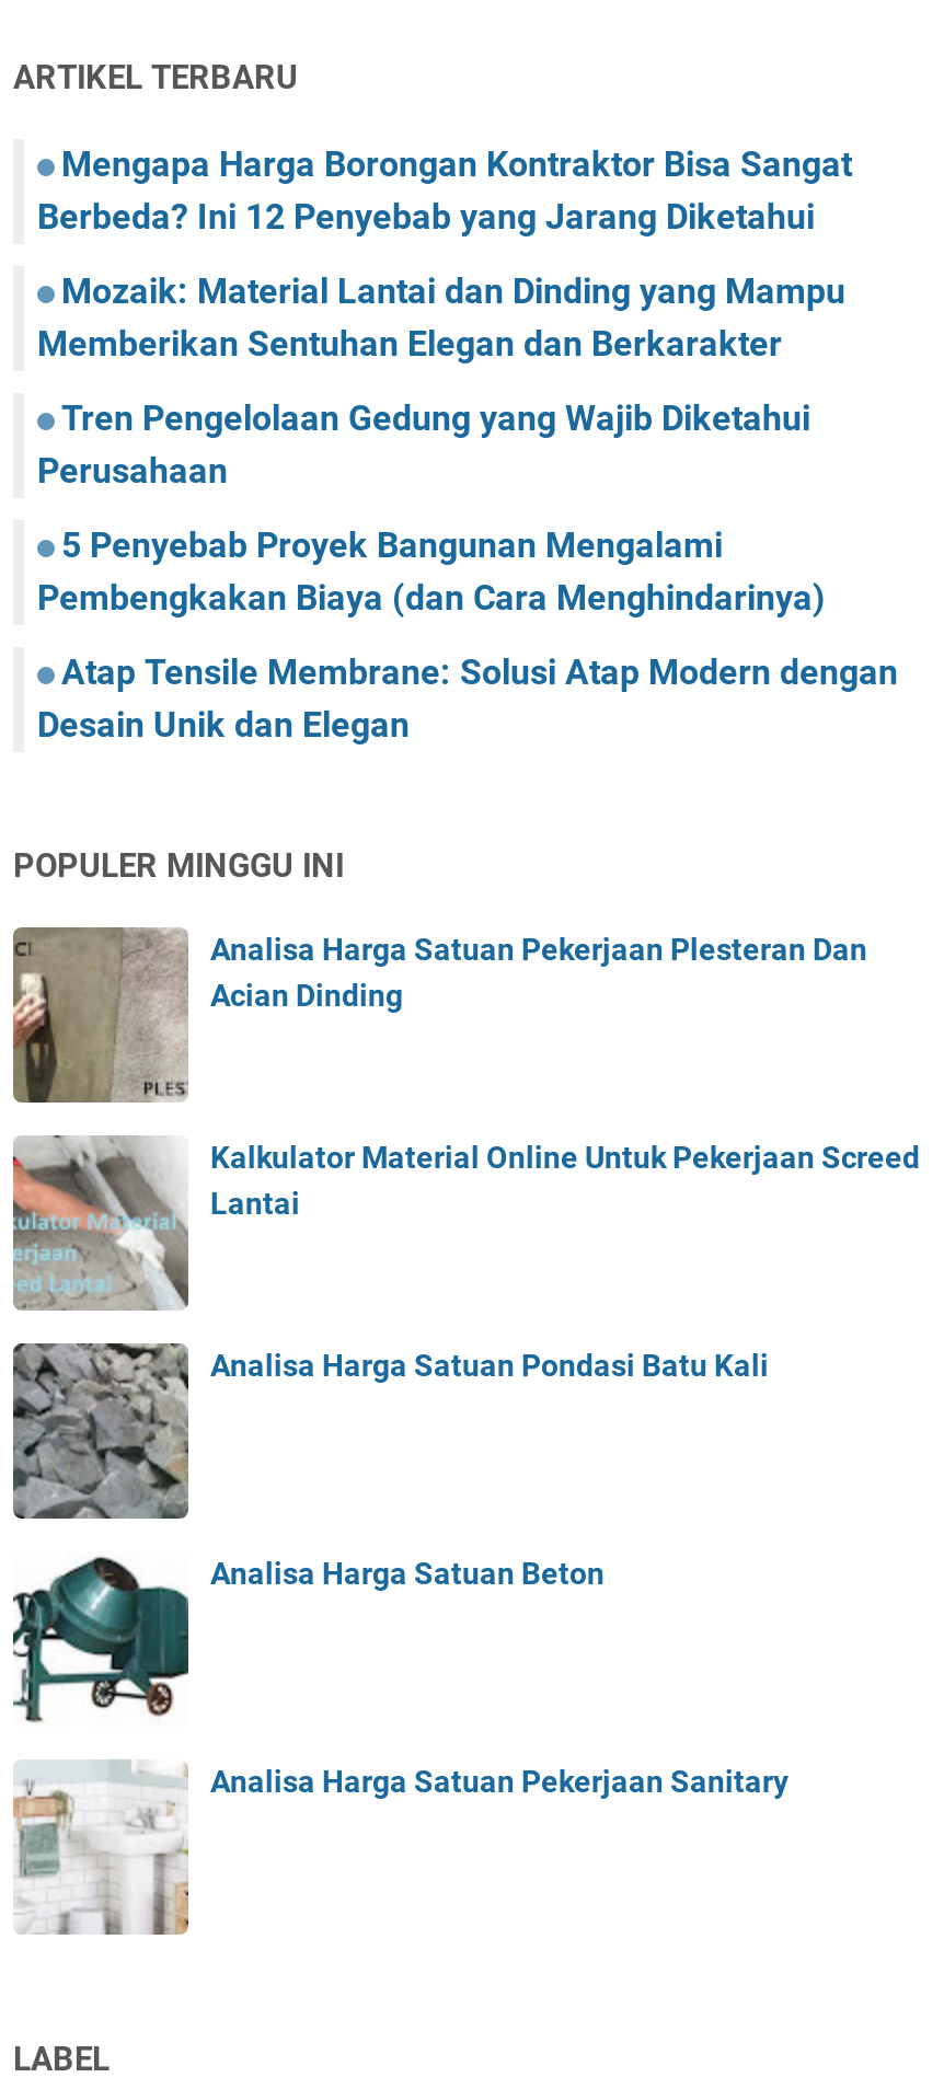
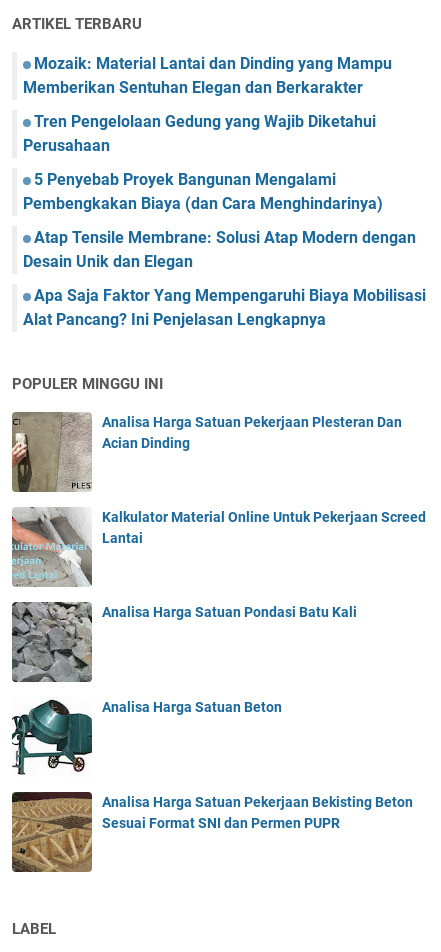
[37,143,852,237] Mengapa Harga Borongan Kontraktor Bisa Sangat | Berbeda? Ini 12 Penyebab yang Jarang Diketahui -> none
moved [37,270,898,745] -> [23,54,416,271]: Mozaik: Material Lantai dan Dinding yang Mampu | Memberikan Sentuhan Elegan dan Berkarakter | Tren Pengelolaan Gedung yang Wajib Diketahui | Perusahaan | 5 Penyebab Proyek Bangunan Mengalami | Pembengkakan Biaya (dan Cara Menghindarinya) | Atap Tensile Membrane: Solusi Atap Modern dengan | Desain Unik dan Elegan
none -> [23,286,426,329] Apa Saja Faktor Yang Mempengaruhi Biaya Mobilisasi | Alat Pancang? Ini Penjelasan Lengkapnya
[13,1759,788,1937] [image] | Analisa Harga Satuan Pekerjaan Sanitary -> [11,791,413,873] [image] | Analisa Harga Satuan Pekerjaan Bekisting Beton | Sesuai Format SNI dan Permen PUPR

